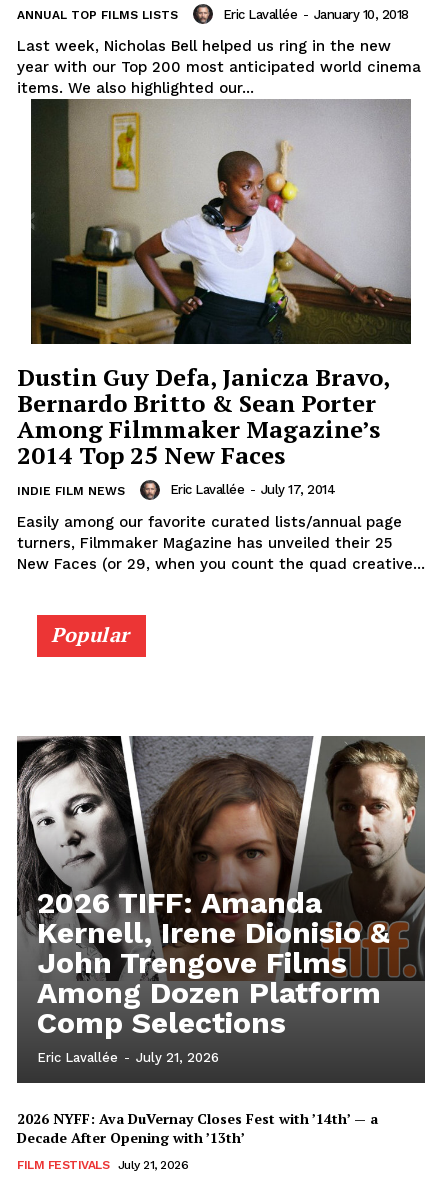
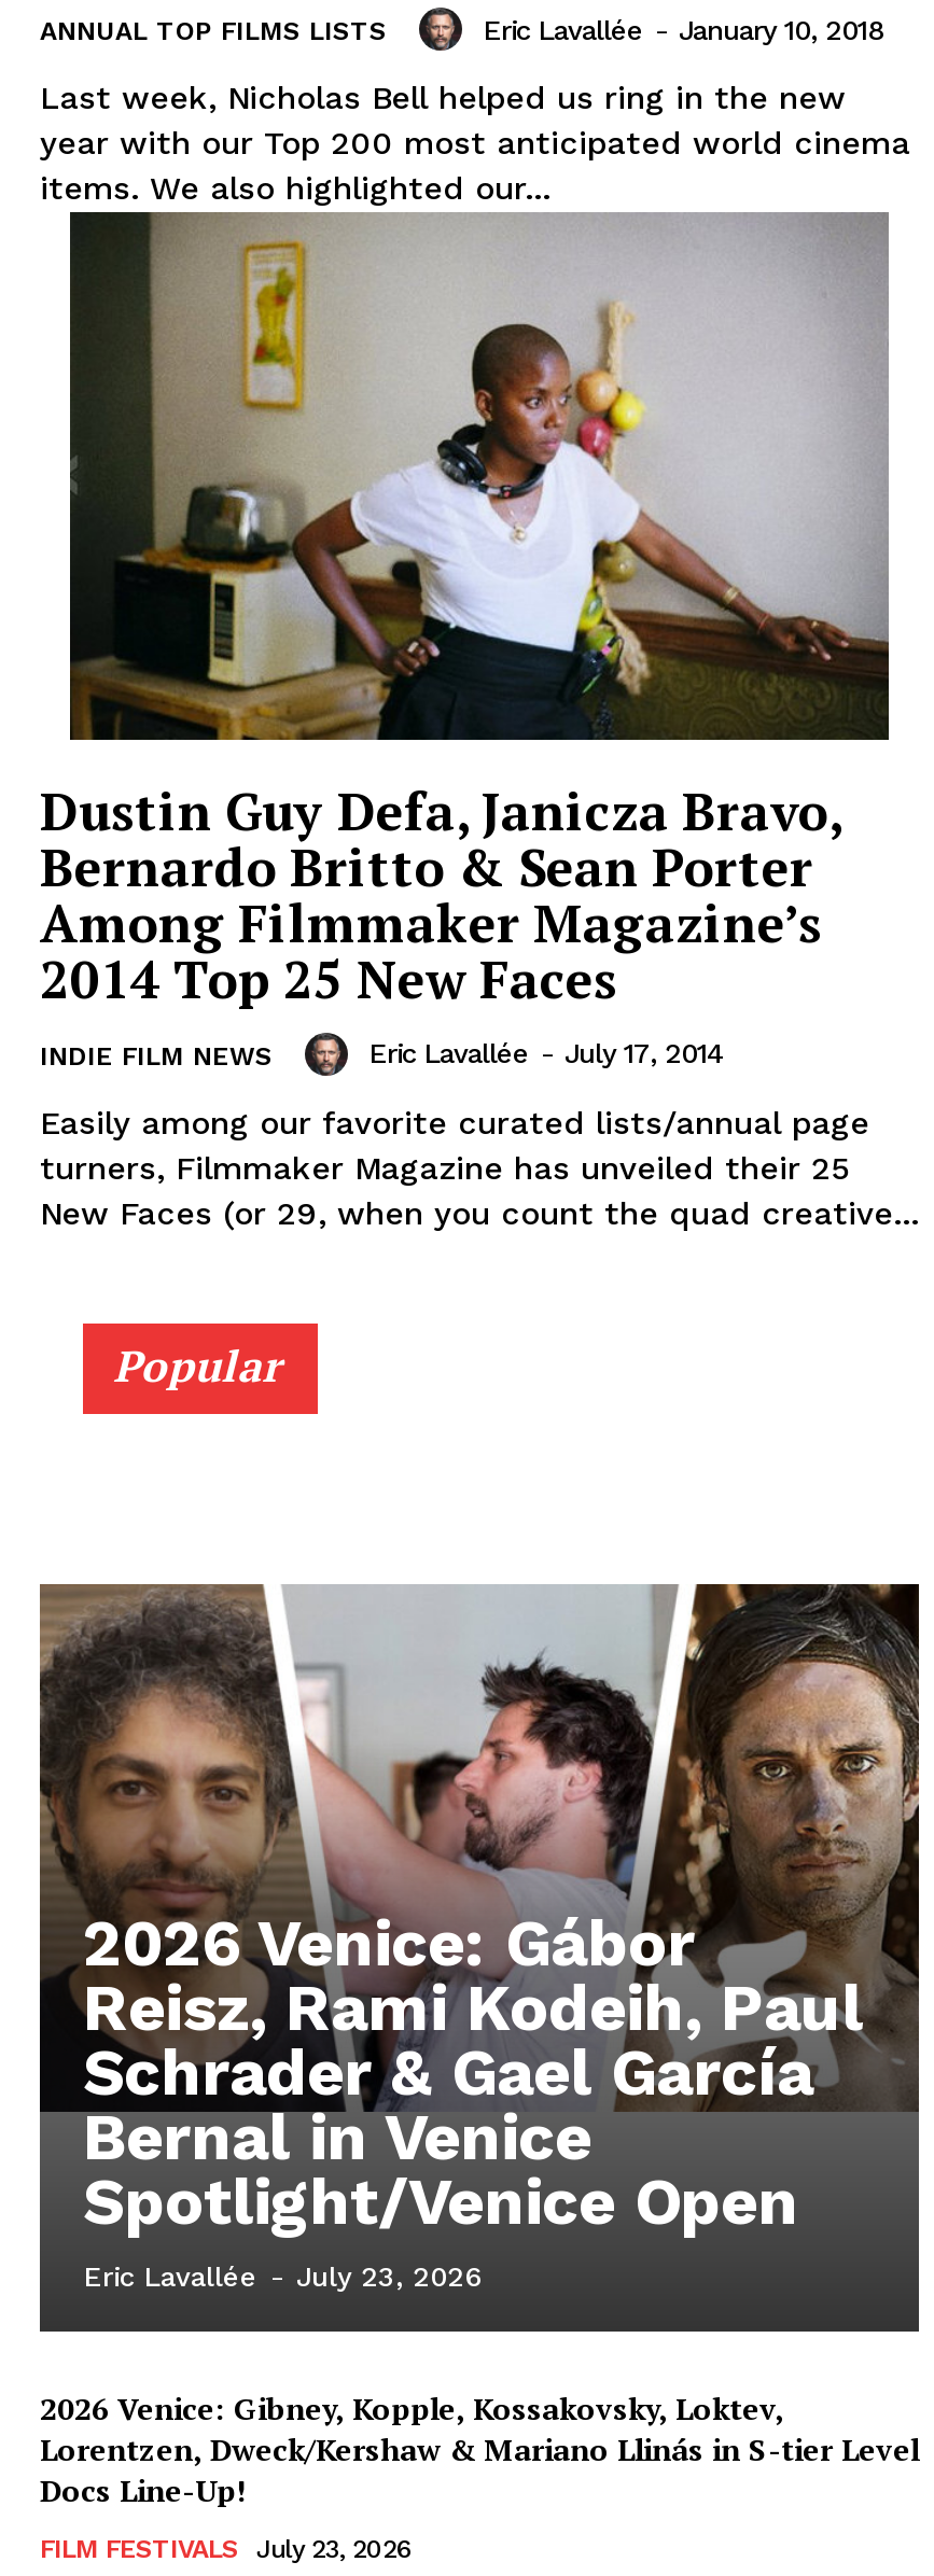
[16,735,426,1065] [image] | 2026 TIFF: Amanda | Kernell, Irene Dionisio & | John Trengove Films | Among Dozen Platform | Comp Selections | Eric Lavallée - July 21, 2026 -> [38,1582,921,2293] [image] | 2026 Venice: Gábor | Reisz, Rami Kodeih, Paul | Schrader & Gael García | Bernal in Venice | Spotlight/Venice Open | Eric Lavallée - July 23, 2026
[17,1109,378,1147] 2026 NYFF: Ava DuVernay Closes Fest with ’14th’ — a | Decade After Opening with ’13th’ -> [40,2388,919,2511] 2026 Venice: Gibney, Kopple, Kossakovsky, Loktev, | Lorentzen, Dweck/Kershaw & Mariano Llinás in S-tier Level | Docs Line-Up!
[17,1158,188,1172] FILM FESTIVALS July 21, 2026 -> [40,2534,413,2564] FILM FESTIVALS July 23, 2026

